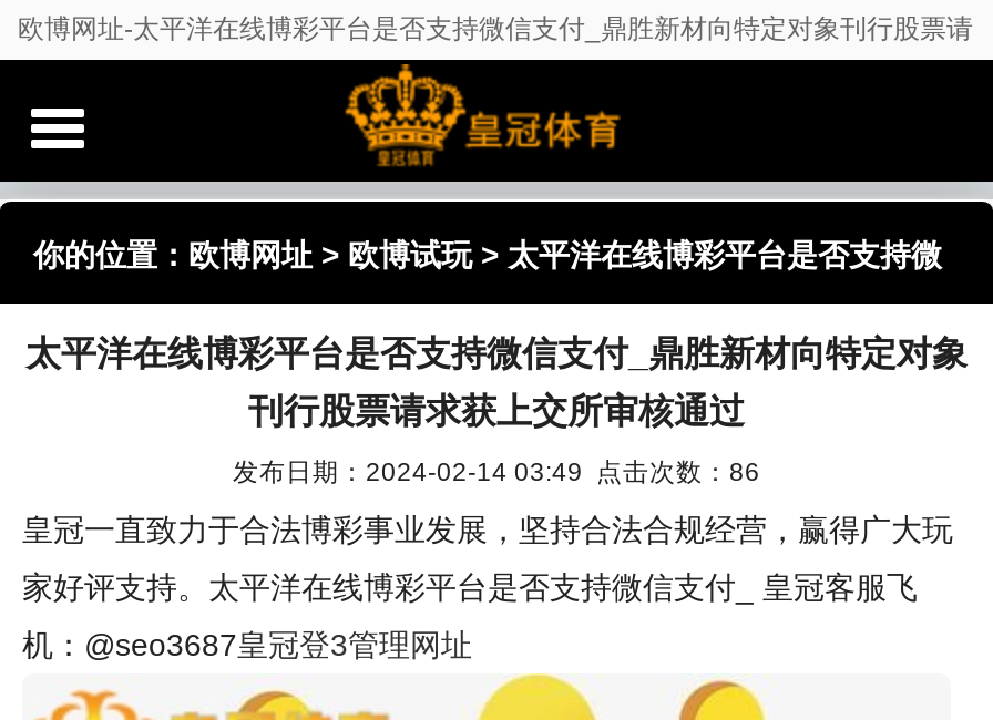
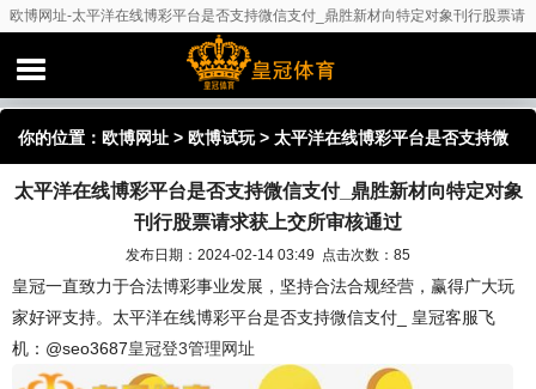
[233,456,760,485] 发布日期：2024-02-14 03:49 点击次数：86 -> [126,247,410,262] 发布日期：2024-02-14 03:49 点击次数：85

